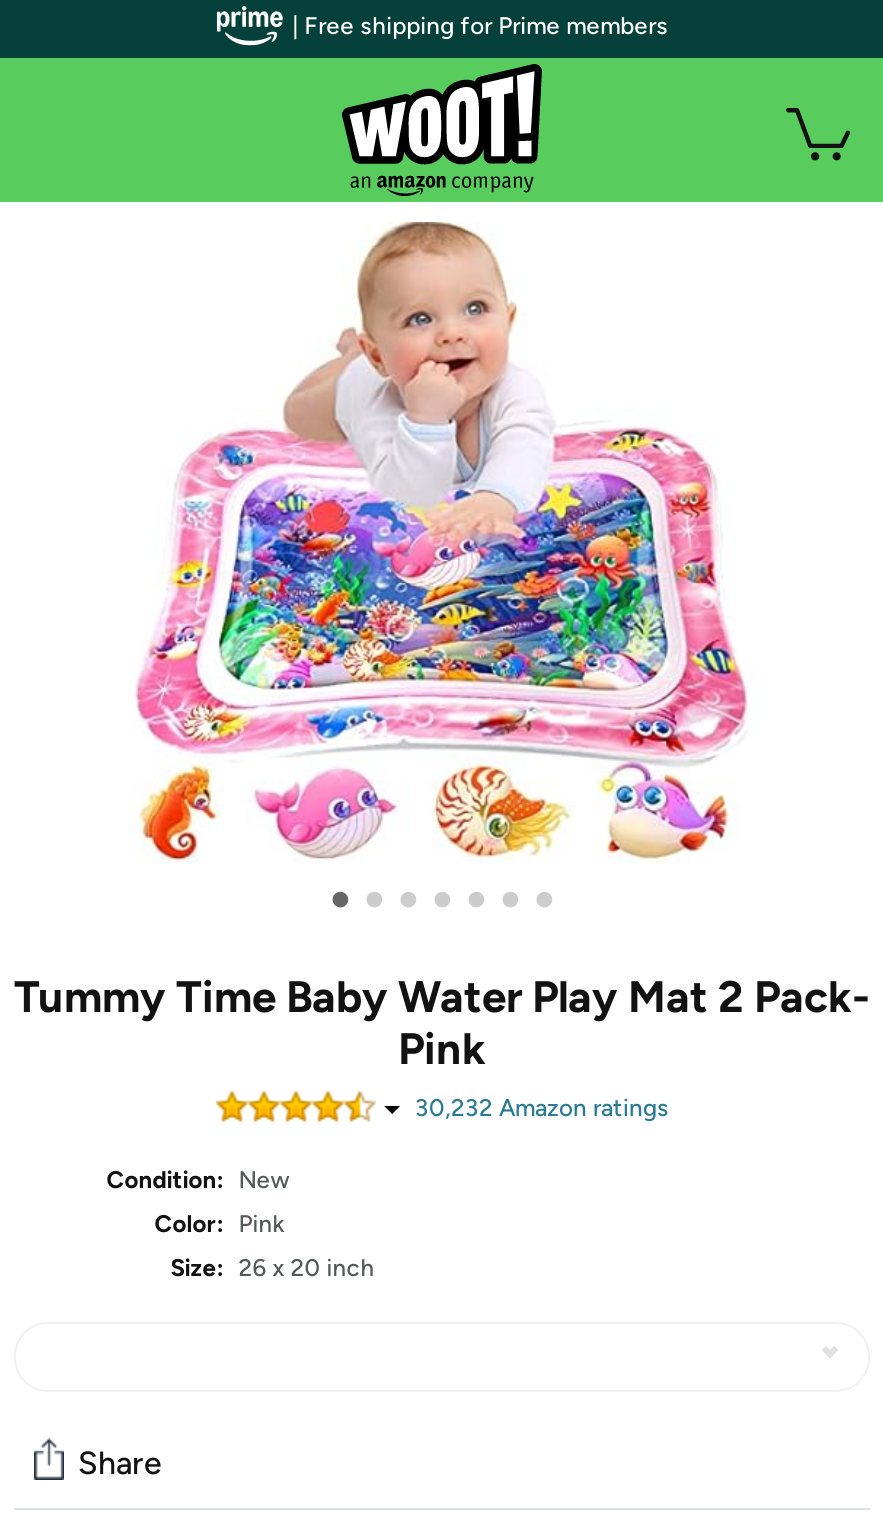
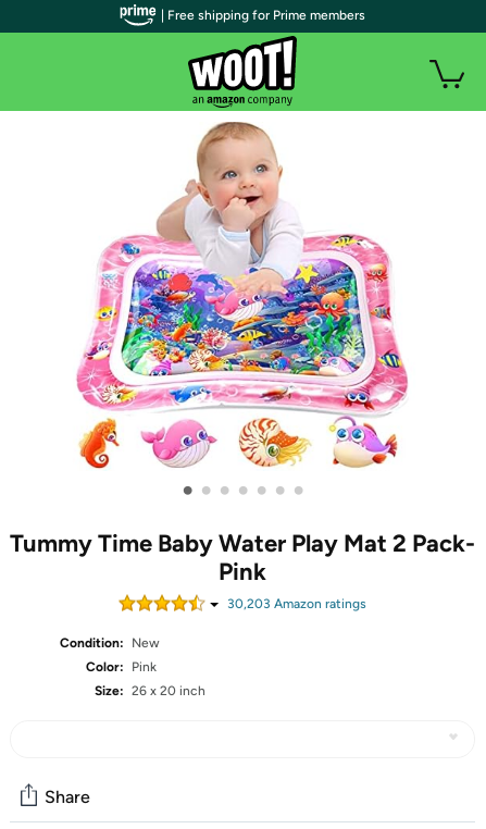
[415,1094,669,1122] 30,232 Amazon ratings -> [227,596,366,611] 30,203 Amazon ratings

